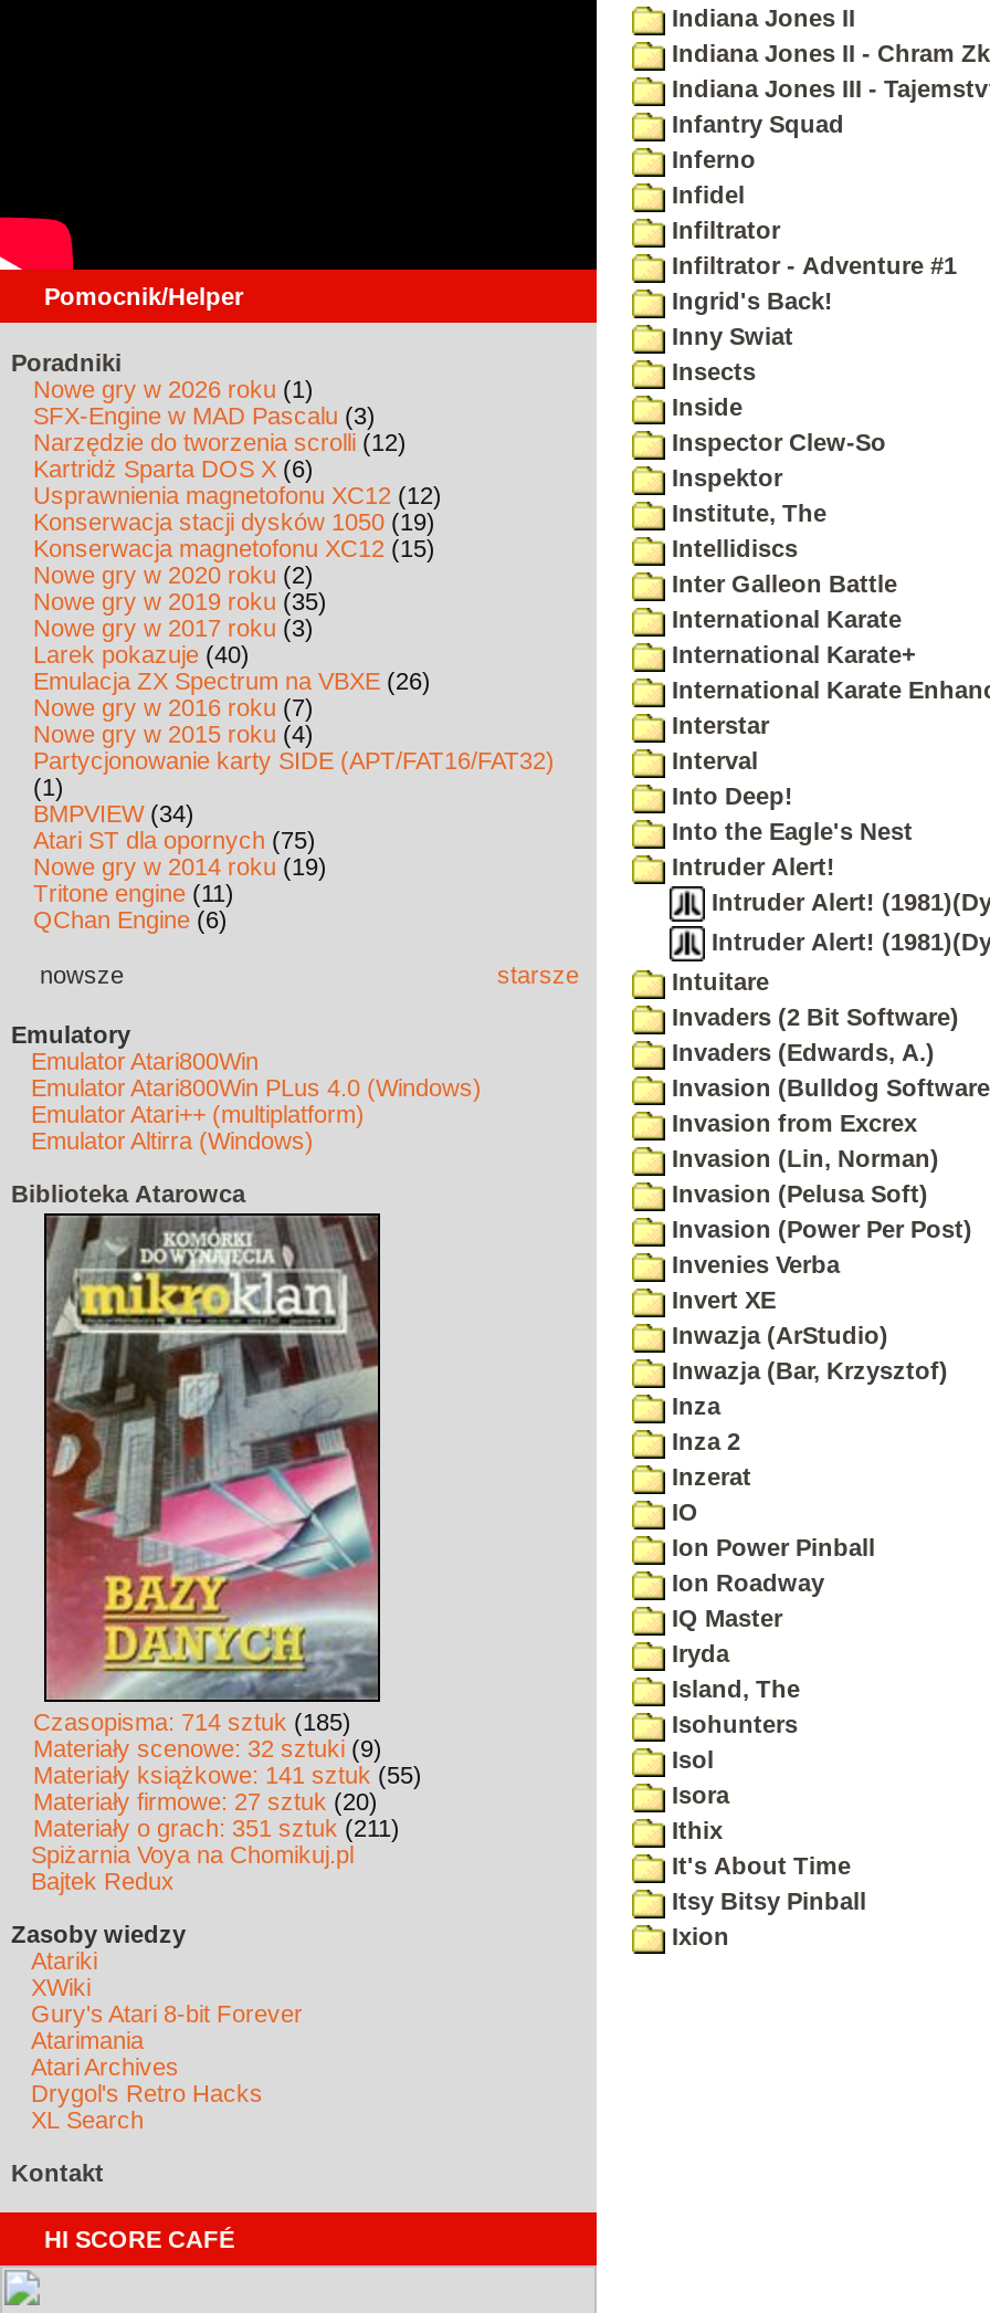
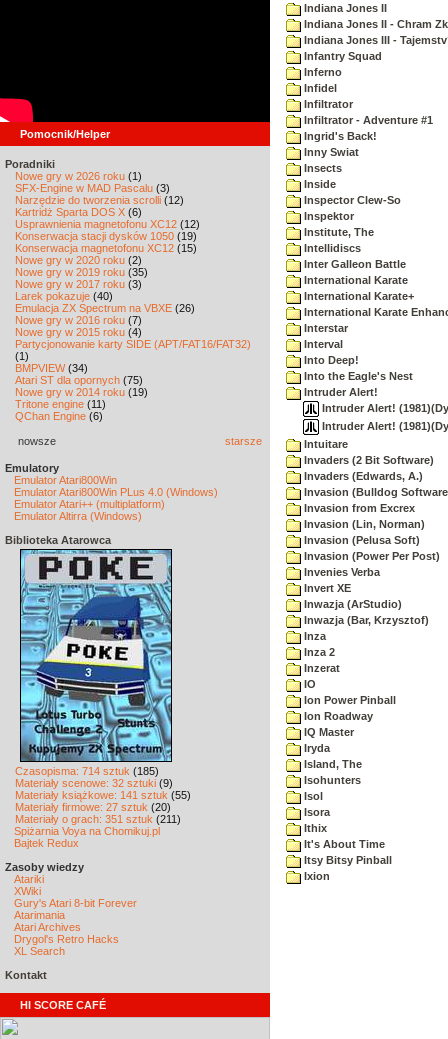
[44,1213,380,1702] [image] -> [20,549,172,762] [image]

